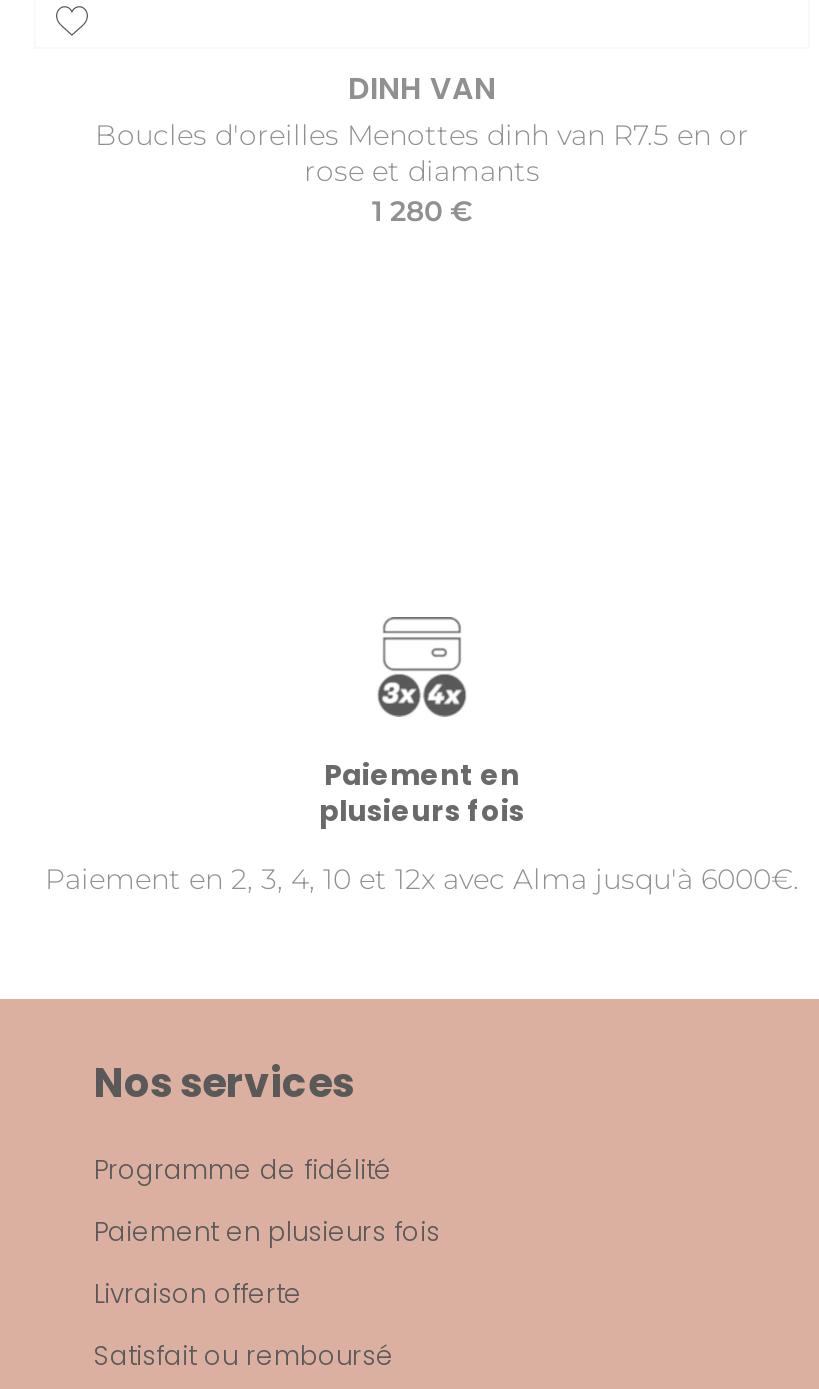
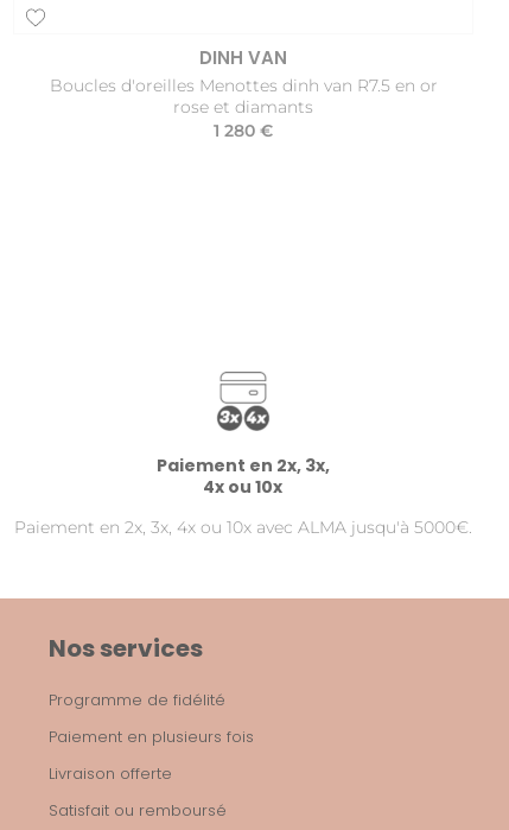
[319,755,525,831] Paiement en | plusieurs fois -> [157,454,330,499] Paiement en 2x, 3x, | 4x ou 10x
[45,861,799,897] Paiement en 2, 3, 4, 10 et 12x avec Alma jusqu'à 6000€. -> [14,517,472,538] Paiement en 2x, 3x, 4x ou 10x avec ALMA jusqu'à 5000€.

